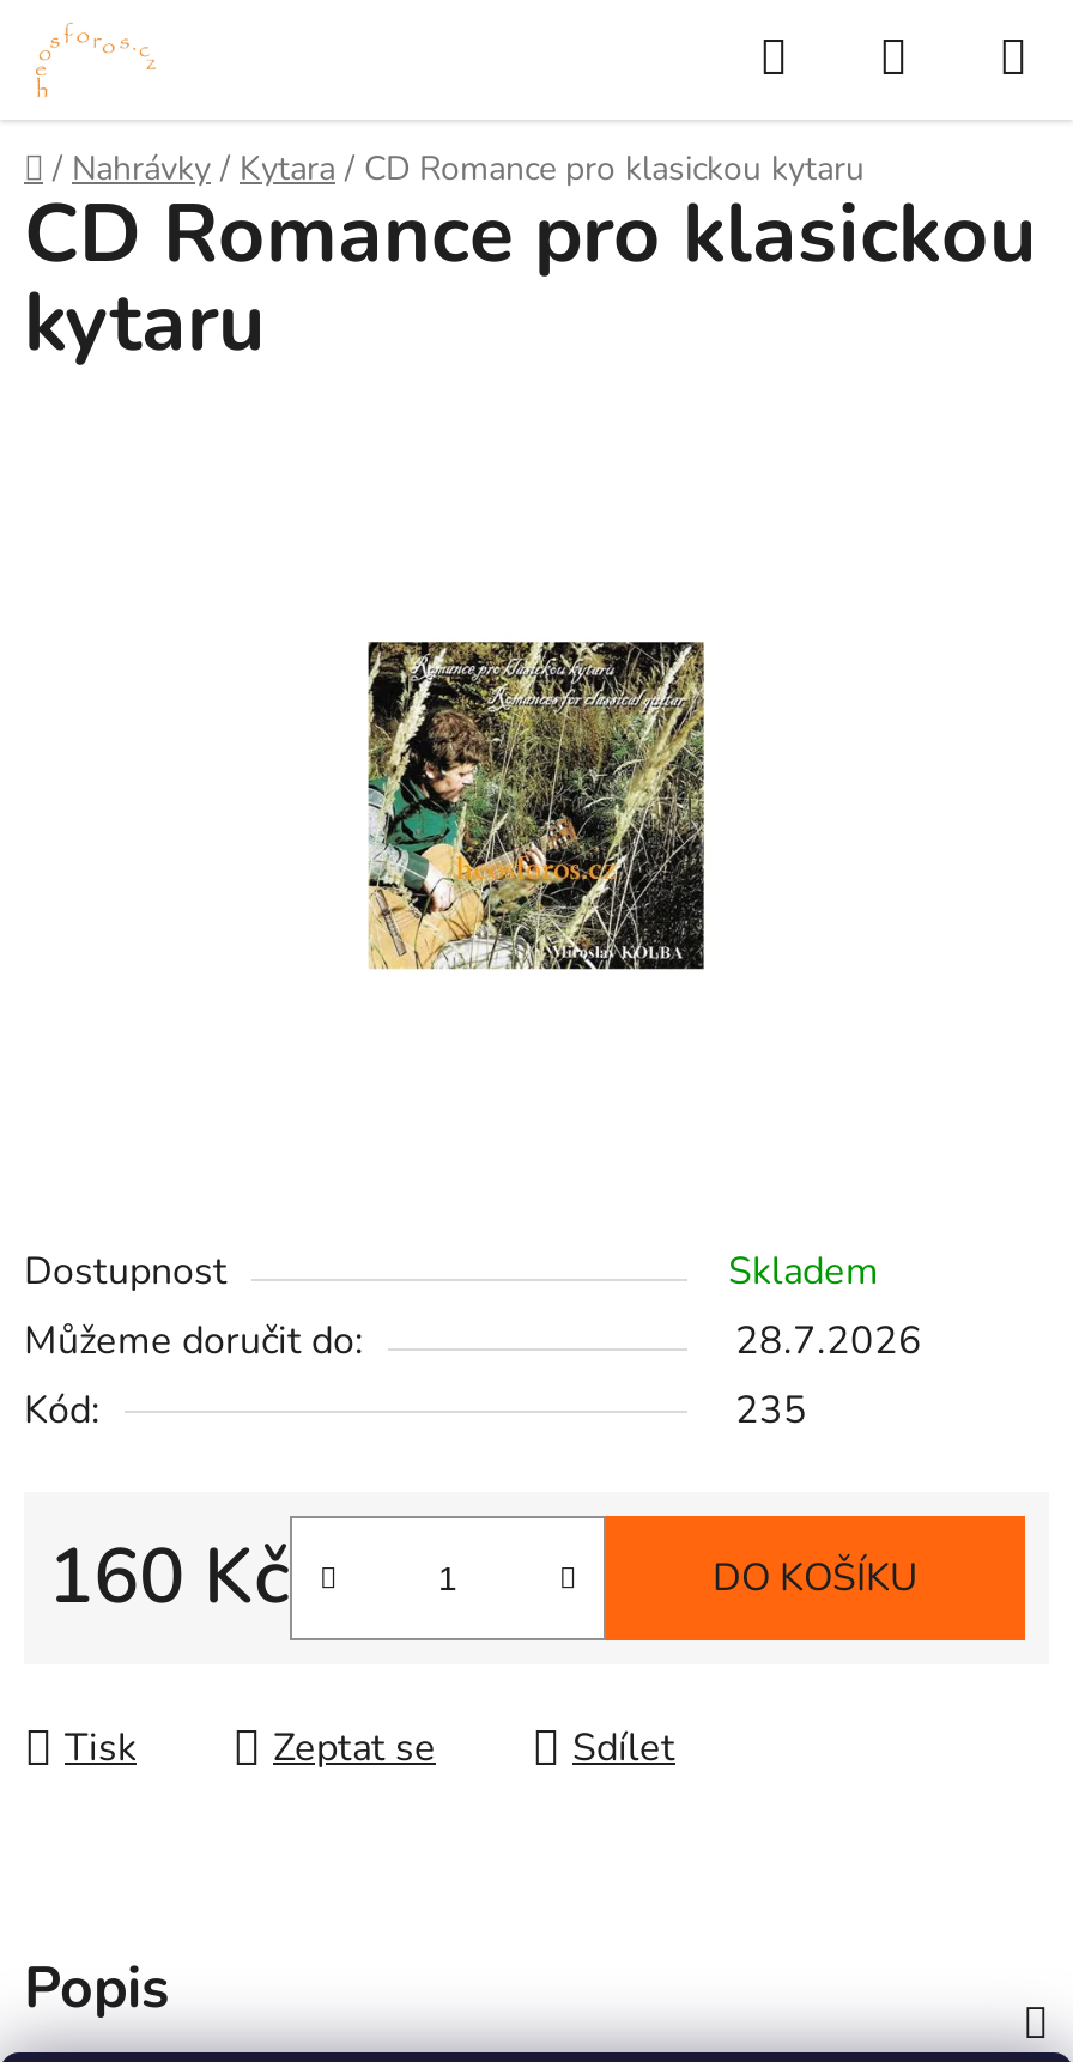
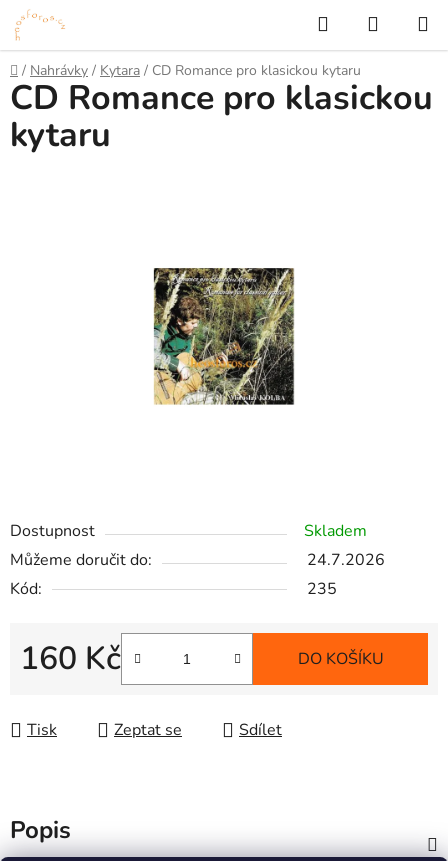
[735,1315,922,1368] 28.7.2026 -> [307,549,385,571] 24.7.2026

